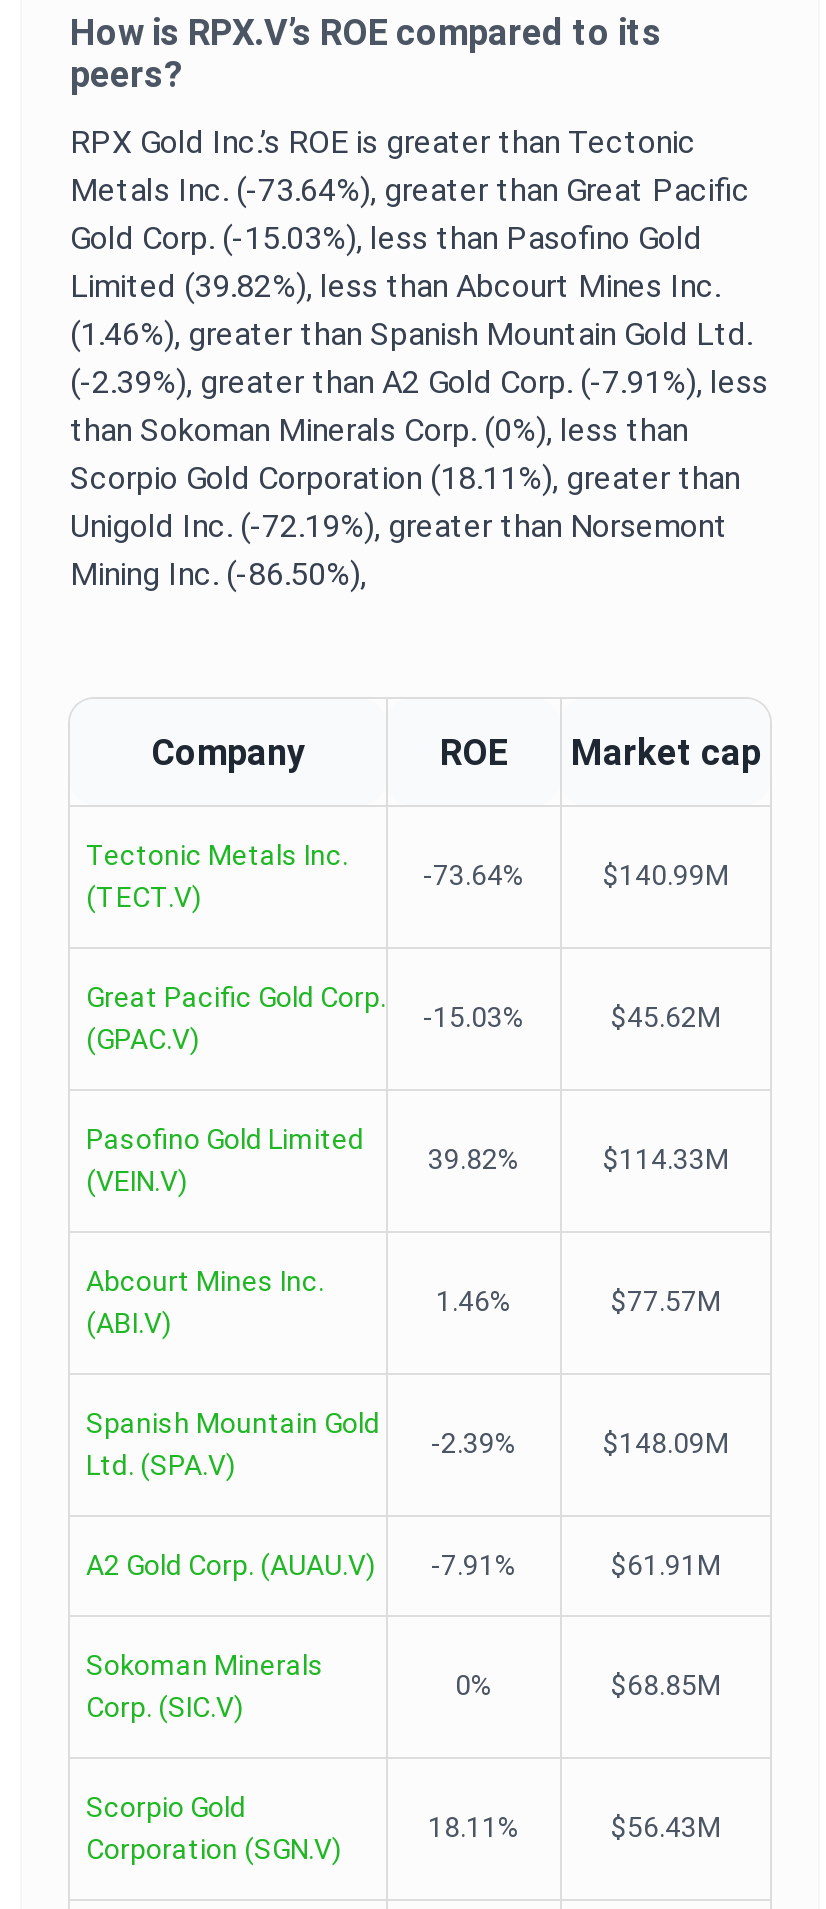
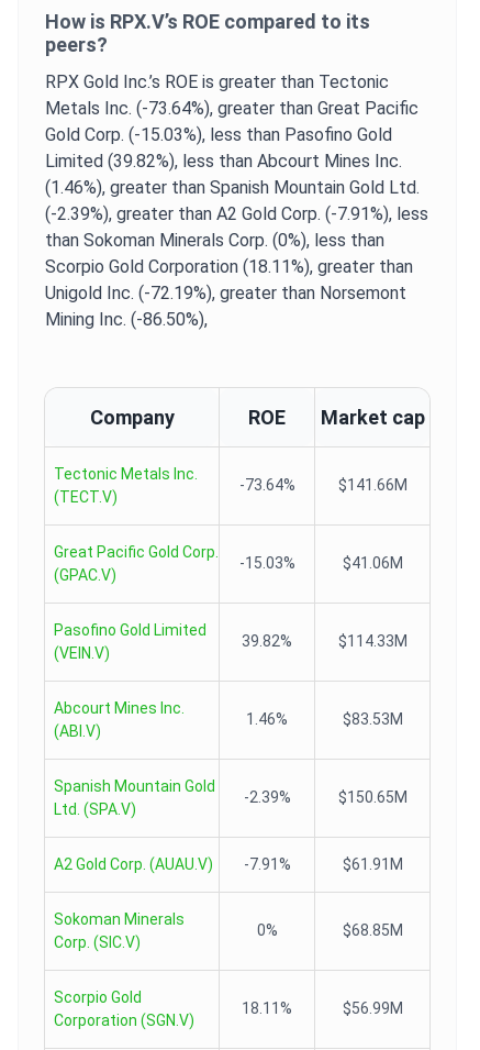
[603,859,729,891] $140.99M -> [338,476,407,494] $141.66M
[611,1001,721,1033] $45.62M -> [342,554,403,572] $41.06M
[611,1285,721,1317] $77.57M -> [342,710,403,728] $83.53M
[603,1427,729,1459] $148.09M -> [338,788,407,806] $150.65M
[611,1811,721,1843] $56.43M -> [342,999,403,1017] $56.99M

